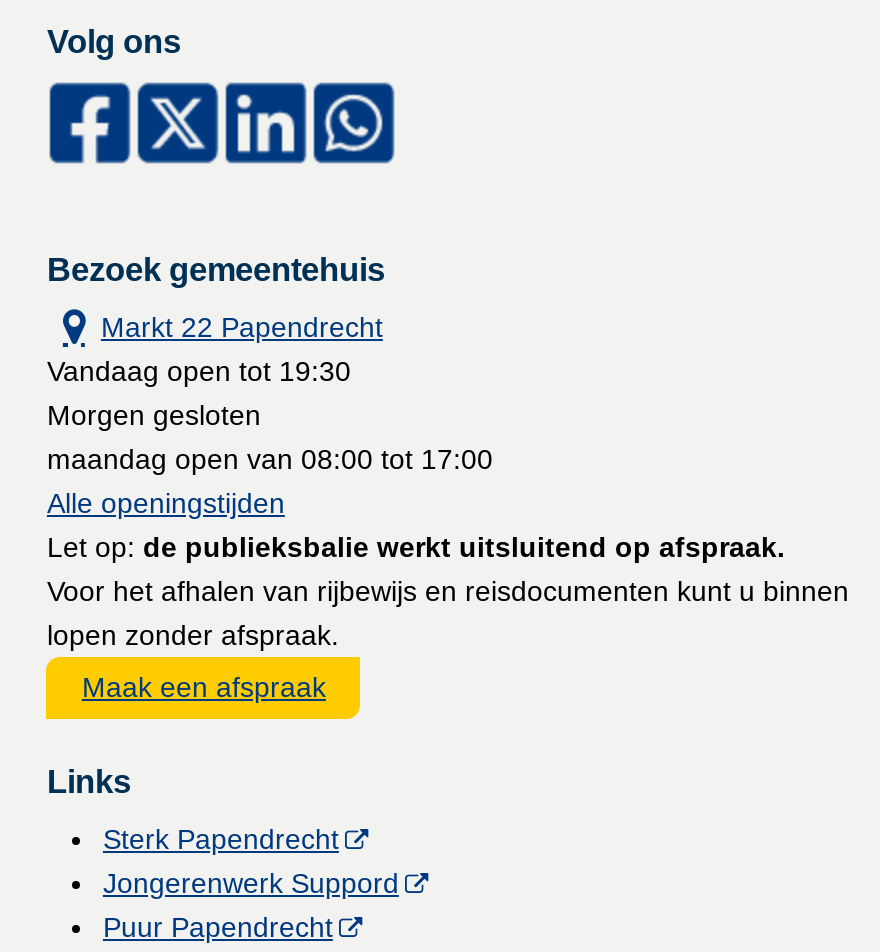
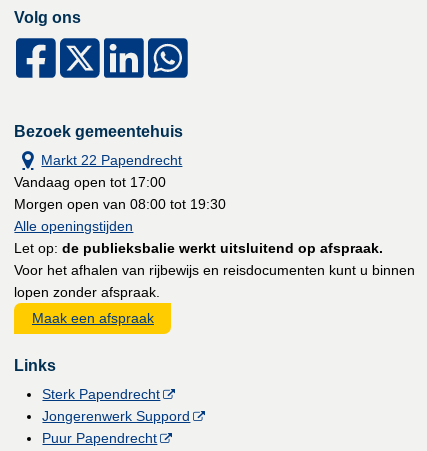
[47,355,493,475] Vandaag open tot 19:30 | Morgen gesloten | maandag open van 08:00 tot 17:00 -> [14,174,226,212] Vandaag open tot 17:00 | Morgen open van 08:00 tot 19:30

